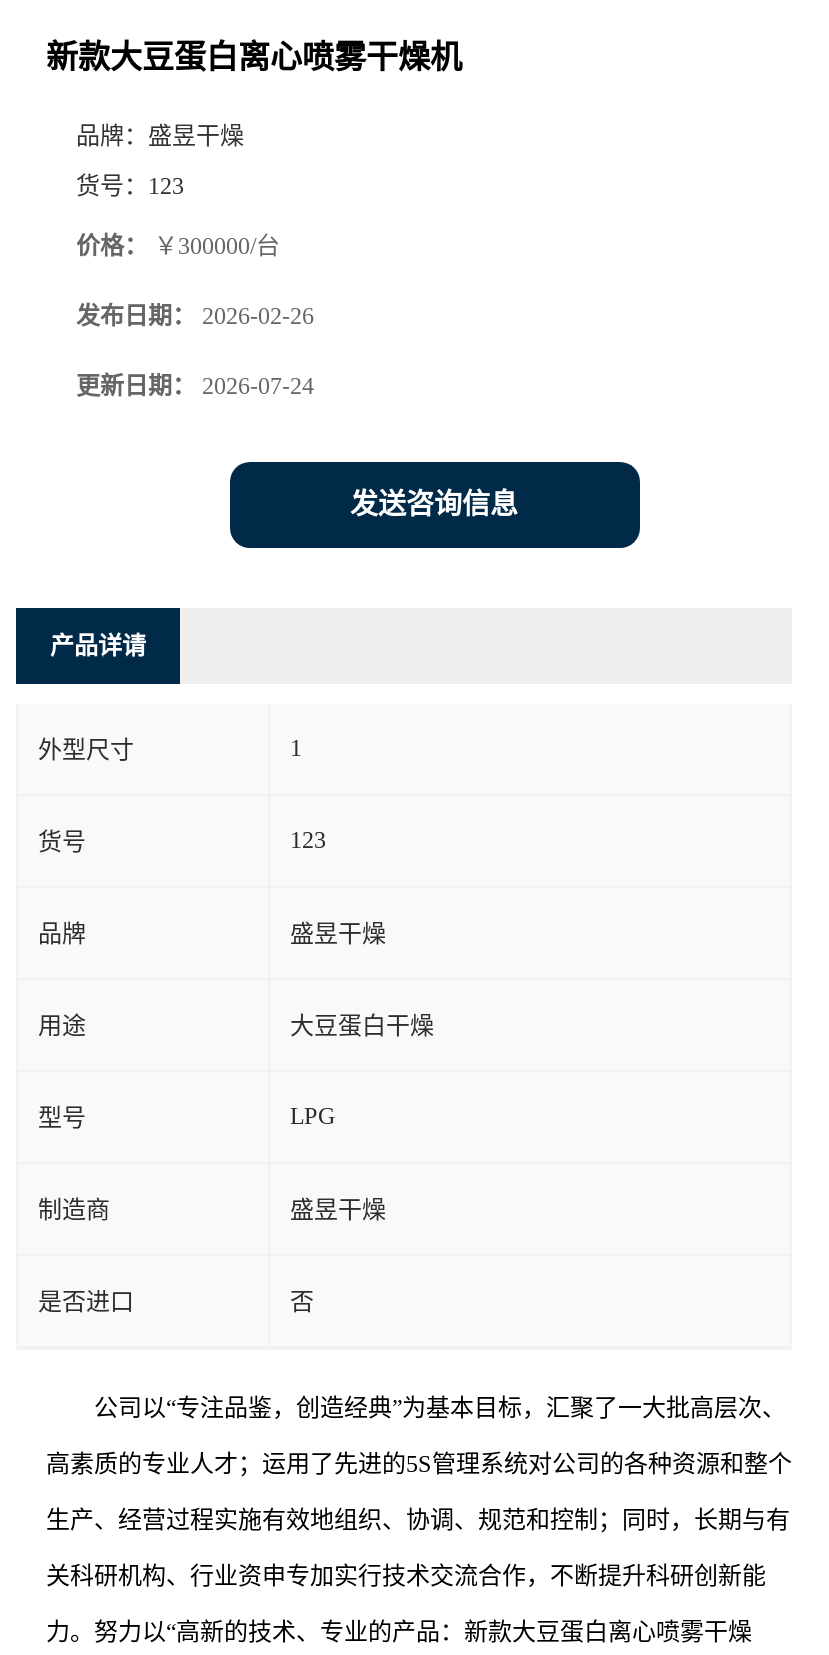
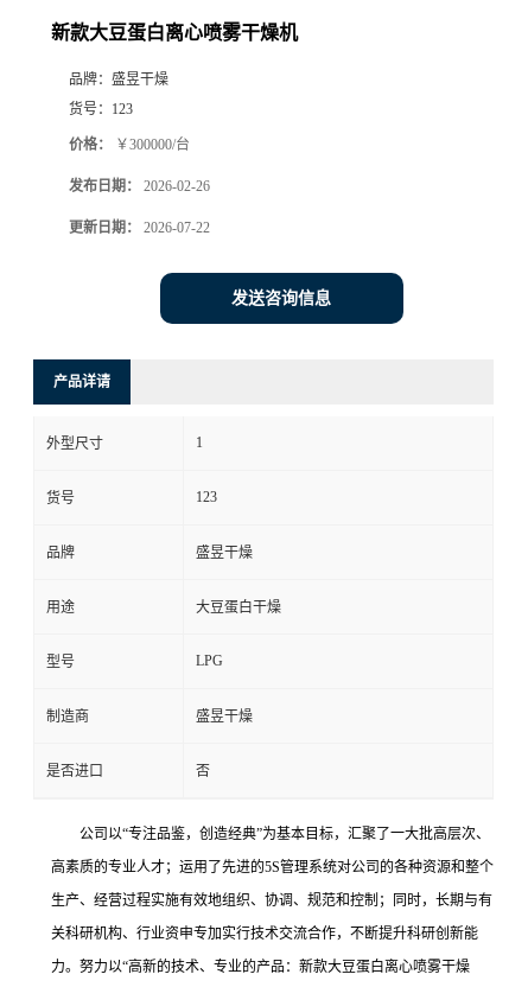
[76,372,314,400] 更新日期：2026-07-24 -> [69,219,210,236] 更新日期：2026-07-22

